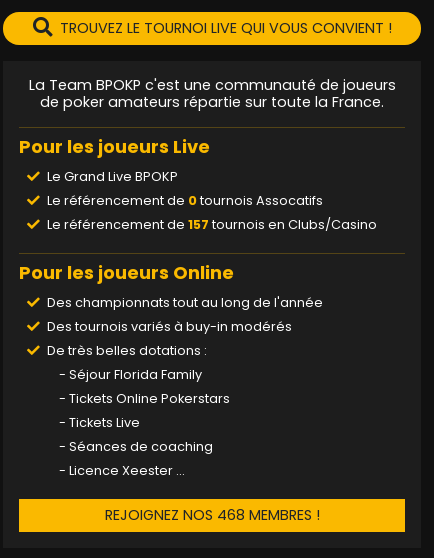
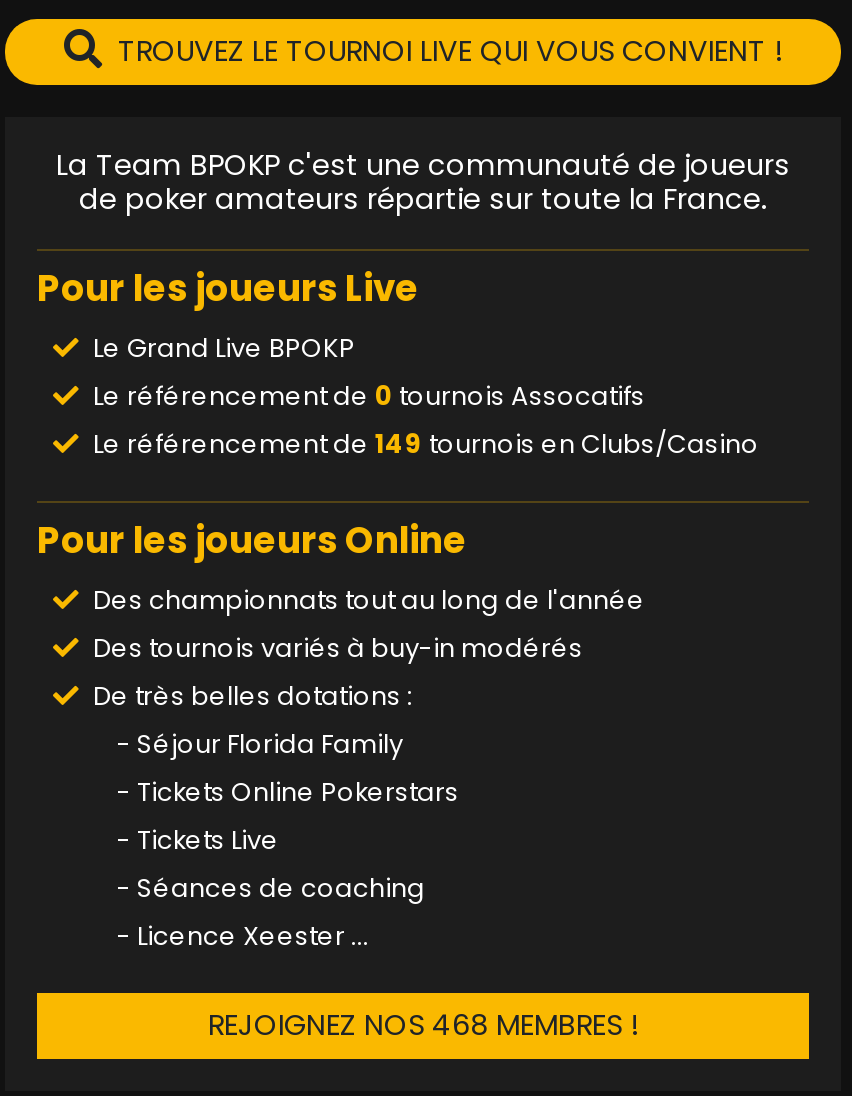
[44,216,377,233] Le référencement de 157 tournois en Clubs/Casino -> [87,427,759,461] Le référencement de 149 tournois en Clubs/Casino

